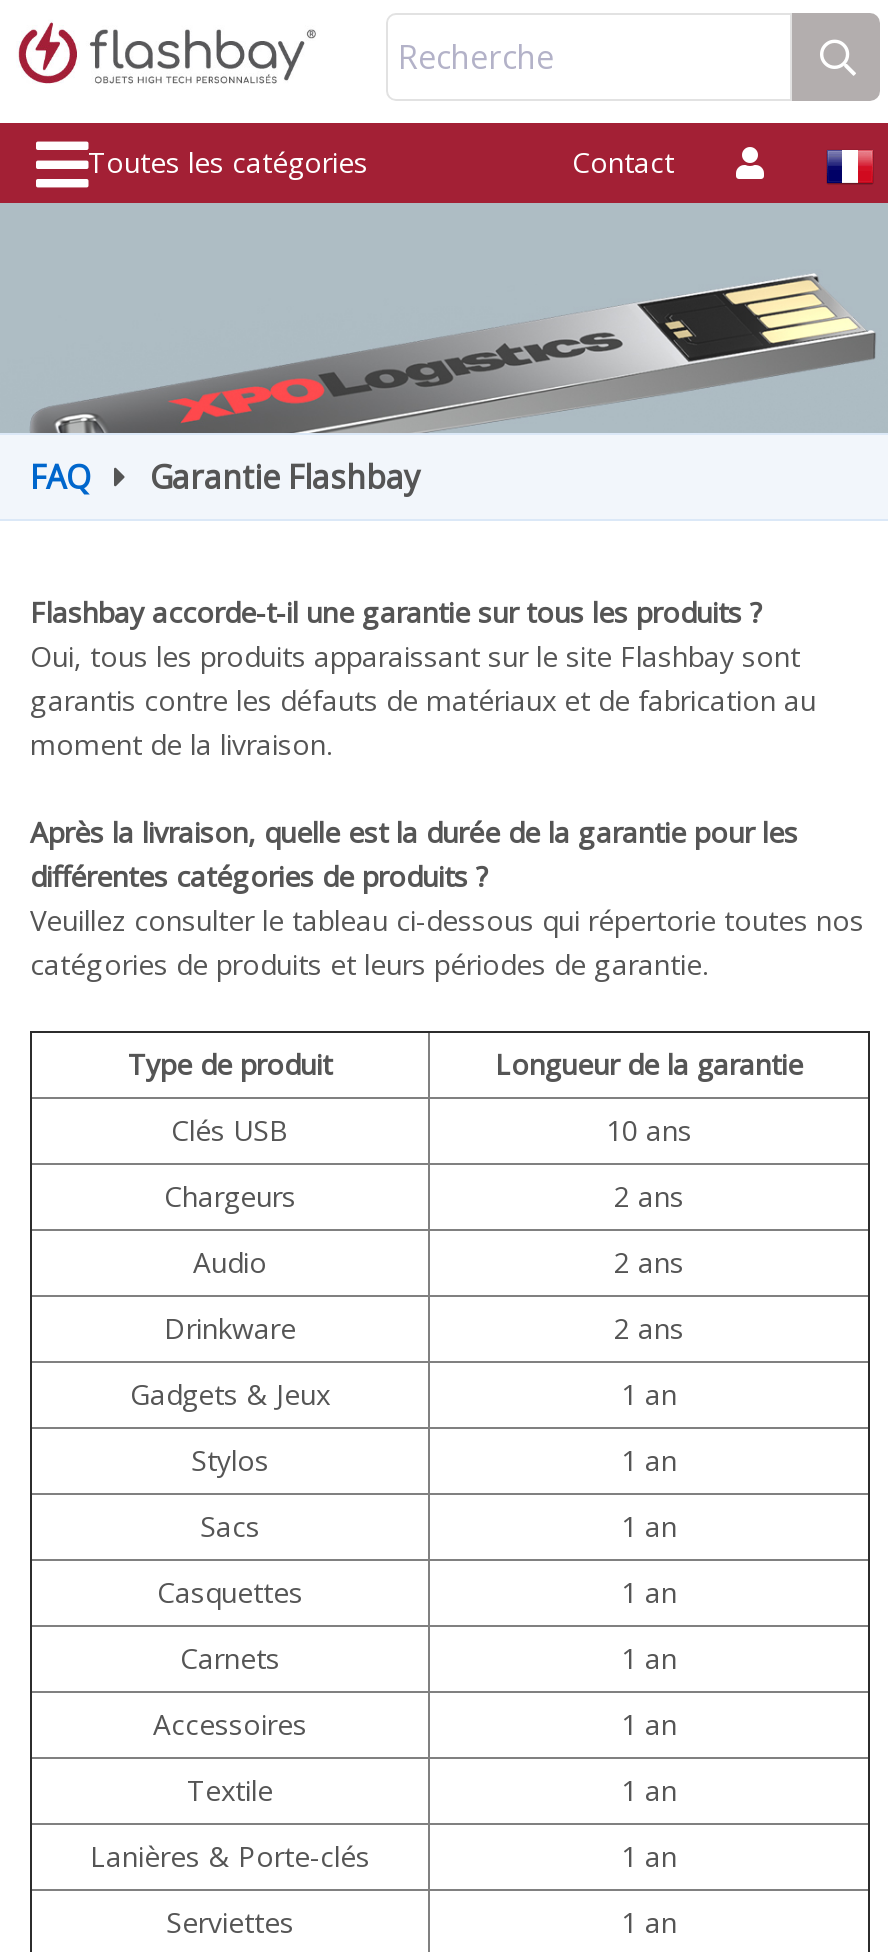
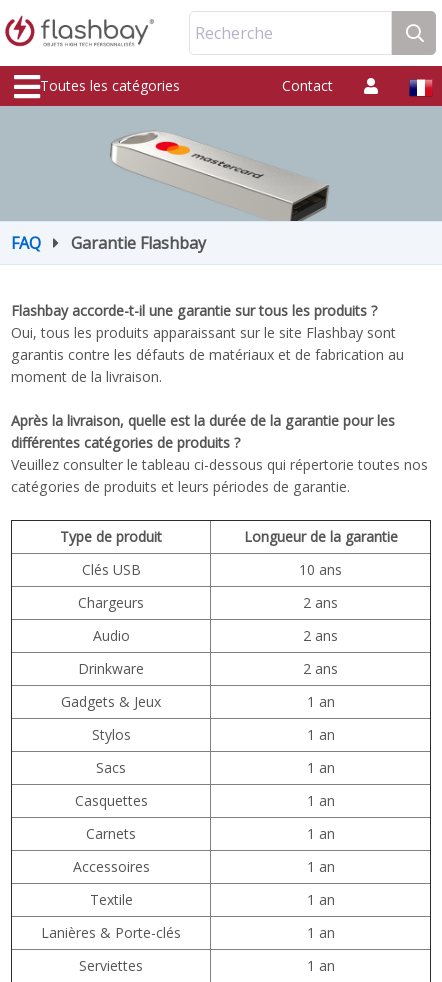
[30,257,876,433] [image] -> [12,132,433,221] [image]

